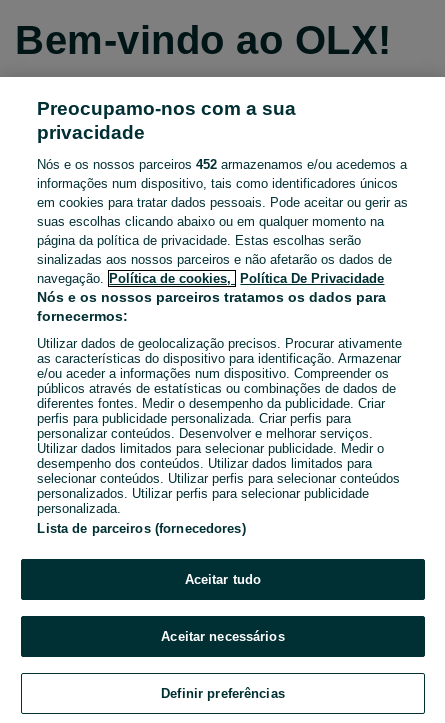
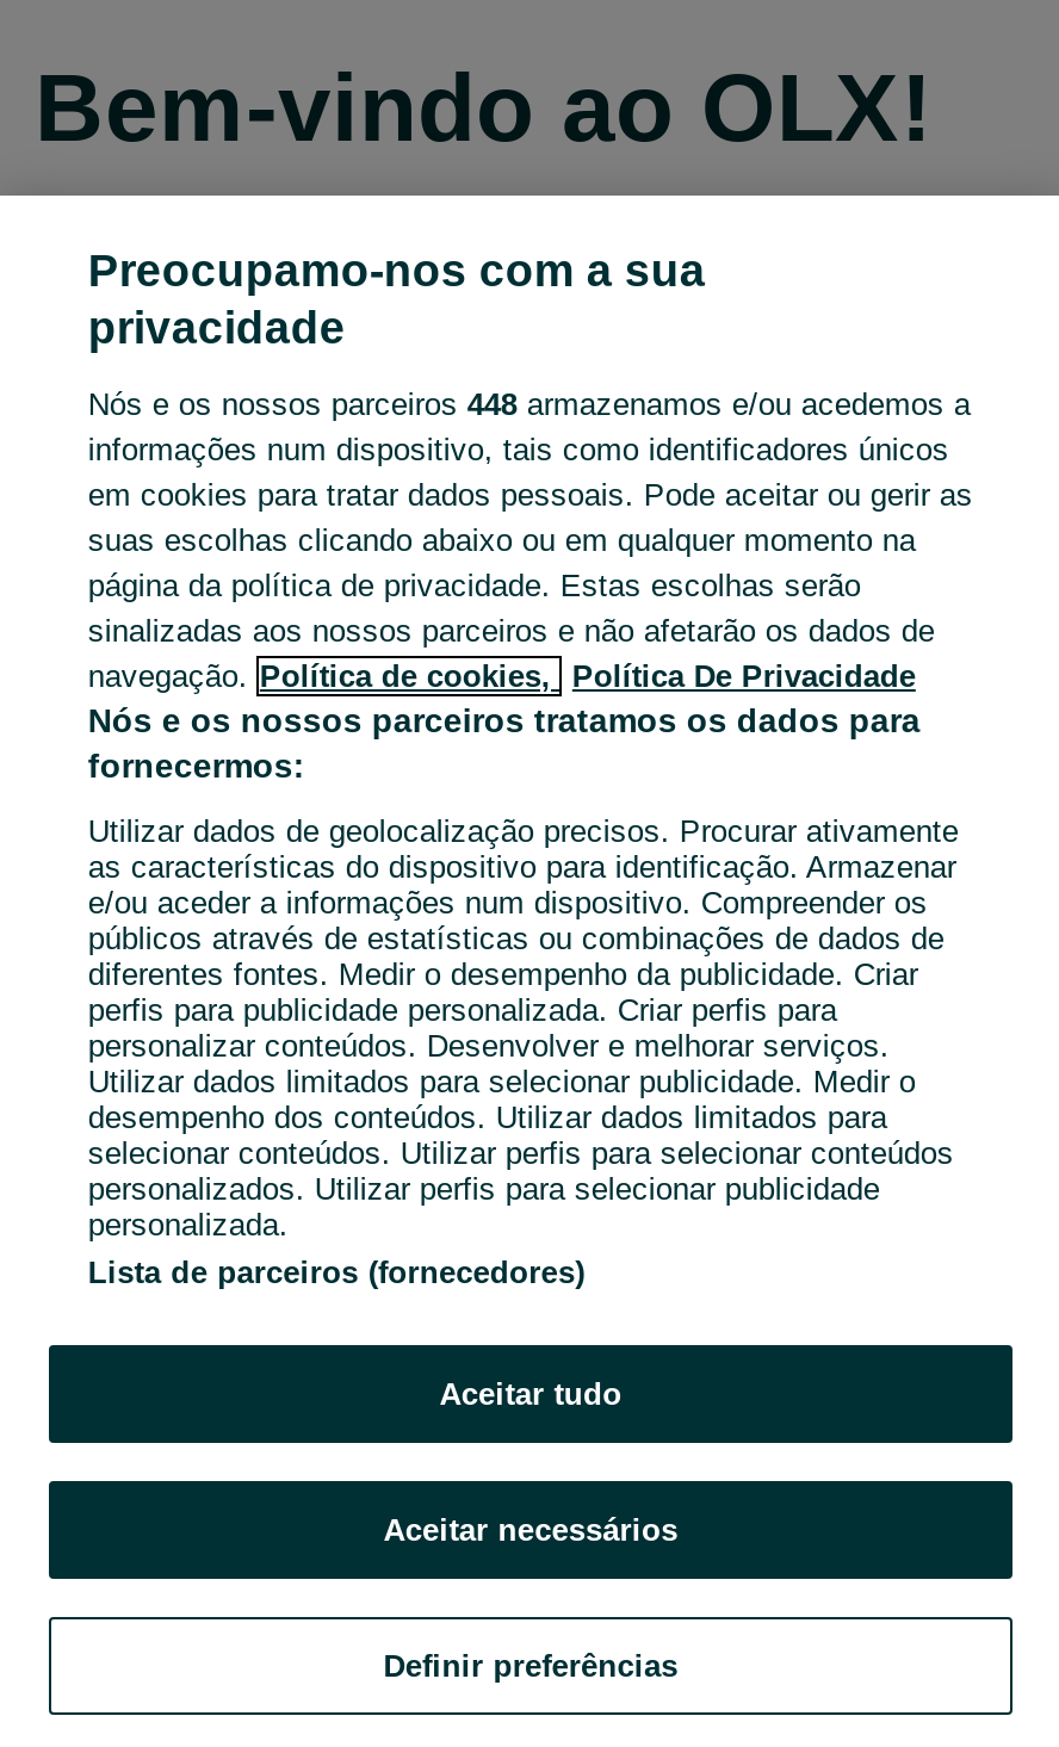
[37,157,407,172] Nós e os nossos parceiros 452 armazenamos e/ou acedemos a -> [88,385,971,421] Nós e os nossos parceiros 448 armazenamos e/ou acedemos a

